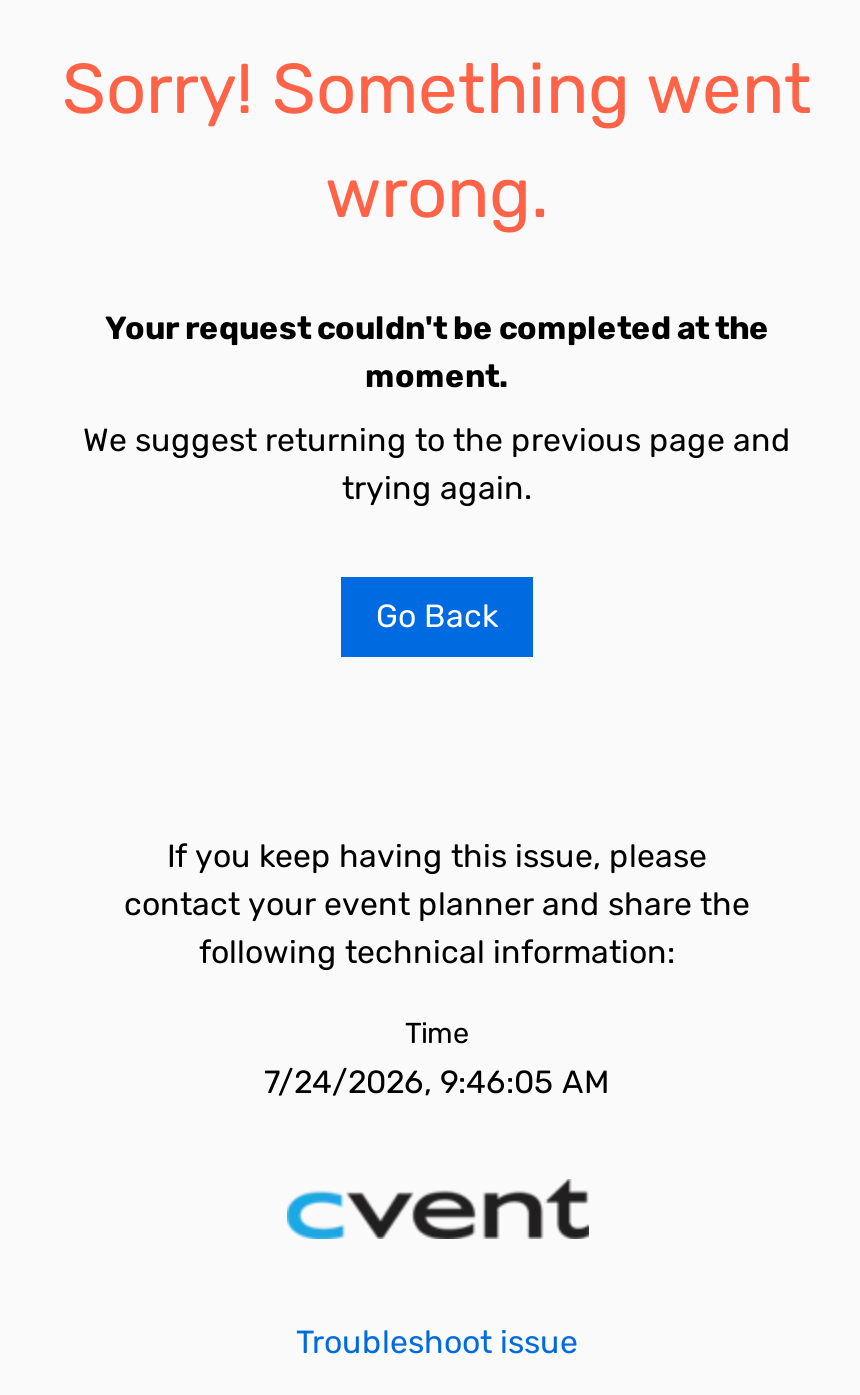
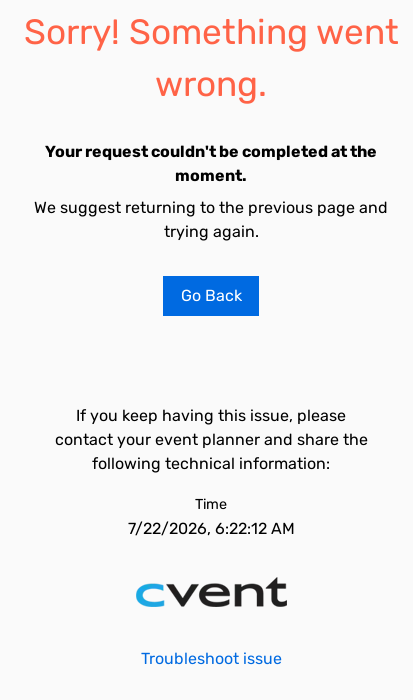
[264,1063,610,1101] 7/24/2026, 9:46:05 AM -> [127,519,294,538] 7/22/2026, 6:22:12 AM

